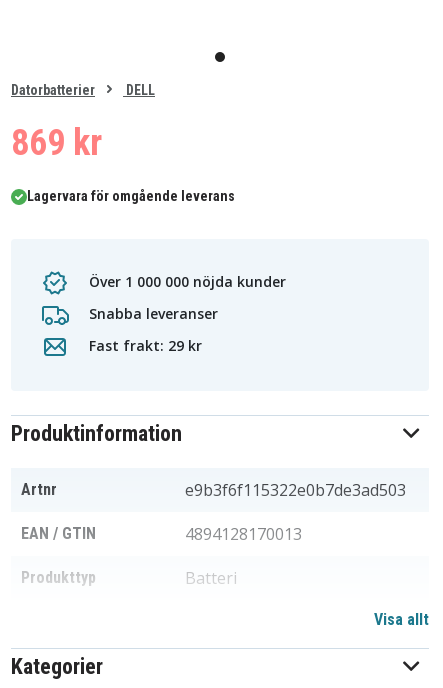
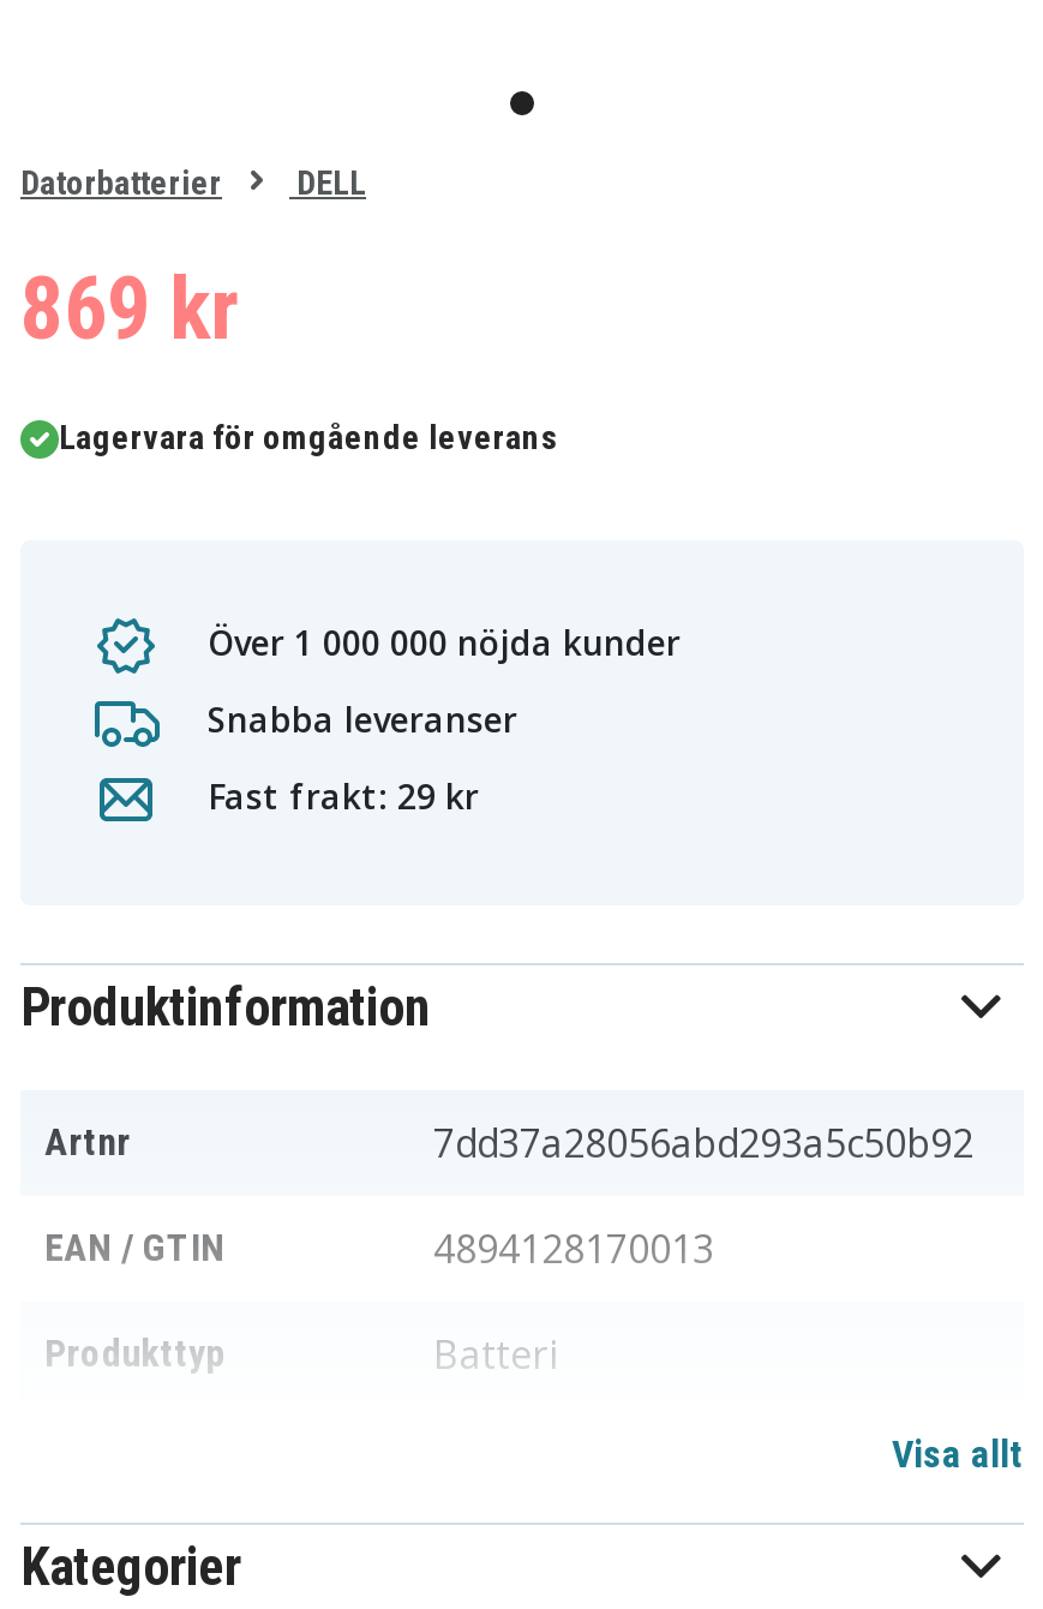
[185,479,406,501] e9b3f6f115322e0b7de3ad503 -> [433,1117,973,1170] 7dd37a28056abd293a5c50b92

